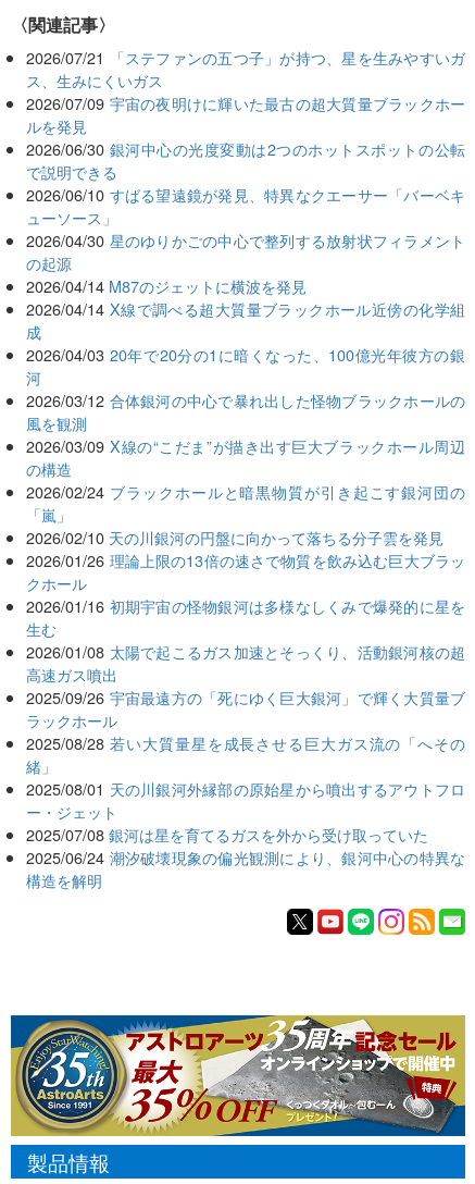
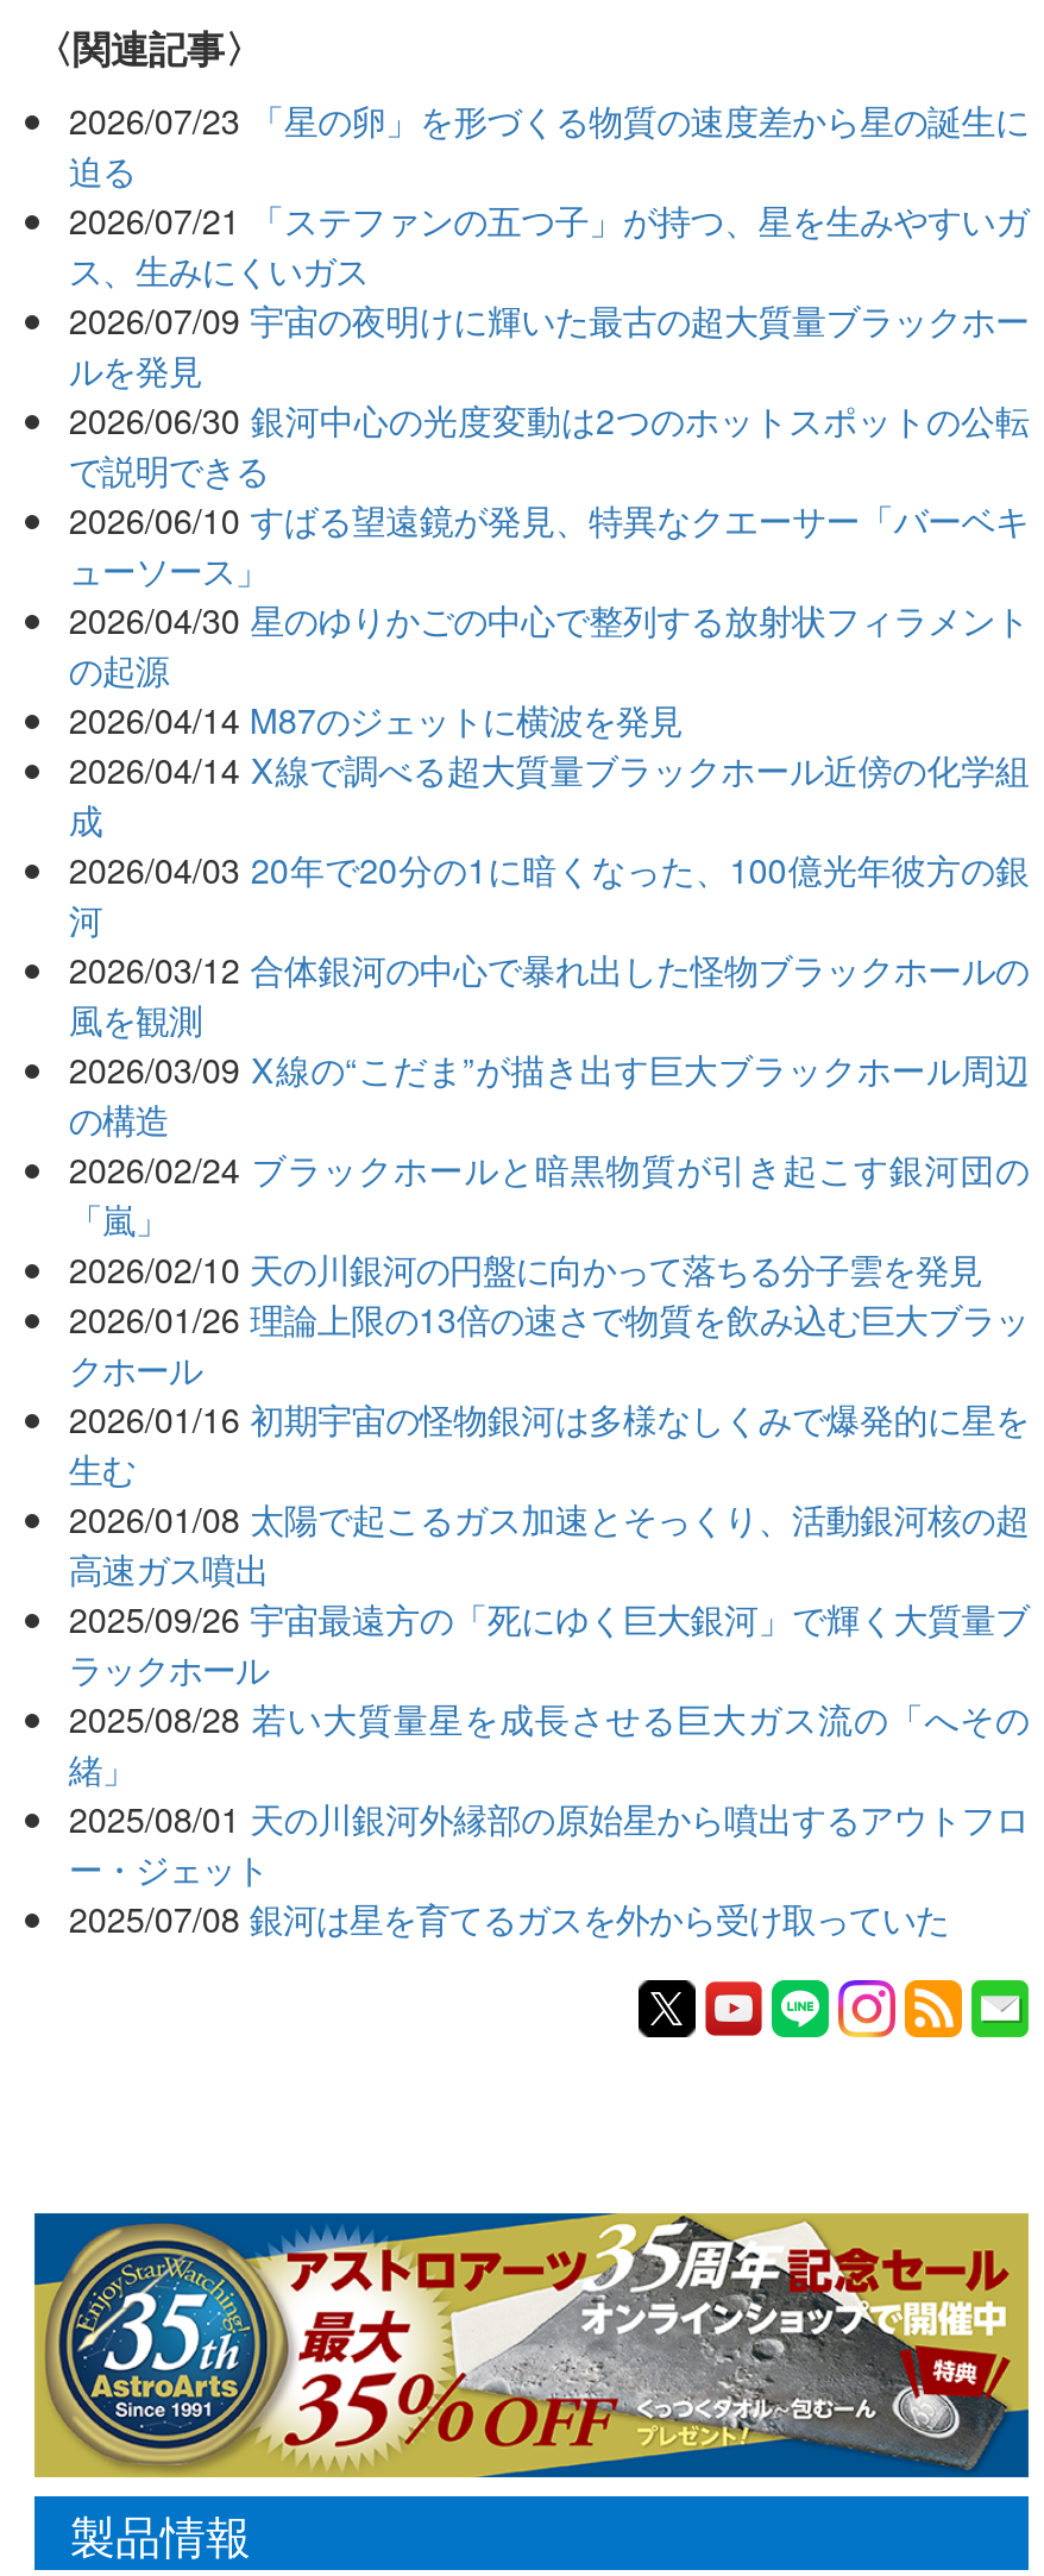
none -> [69,93,1029,193] 2026/07/23 「星の卵」を形づくる物質の速度差から星の誕生に | 迫る
moved [27,45,465,845] -> [69,193,1029,1941]: 2026/07/21 「ステファンの五つ子」が持つ、星を生みやすいガ | ス、生みにくいガス | 2026/07/09 宇宙の夜明けに輝いた最古の超大質量ブラックホー | ... | ー・ジェット | 2025/07/08 銀河は星を育てるガスを外から受け取っていた
[27,845,465,891] 2025/06/24 潮汐破壊現象の偏光観測により、銀河中心の特異な | 構造を解明 -> none

